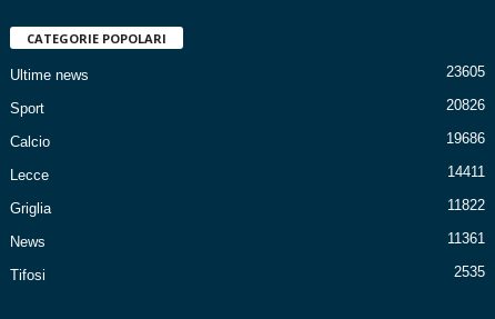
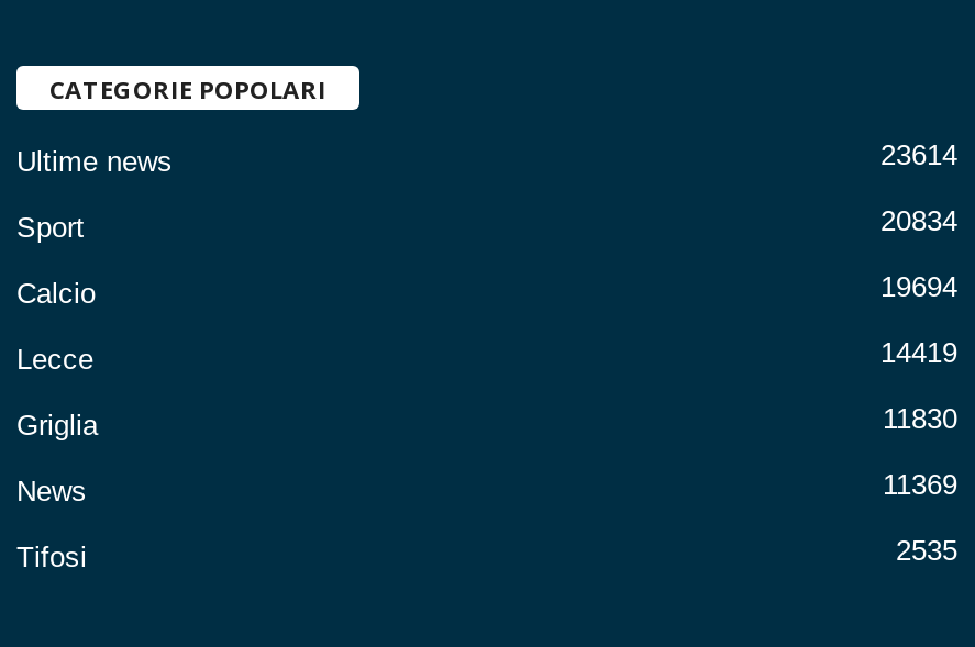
[446,63,485,80] 23605 -> [880,138,957,171] 23614
[446,97,485,113] 20826 -> [880,204,957,237] 20834
[446,130,485,147] 19686 -> [880,270,957,303] 19694
[447,163,485,180] 14411 -> [880,336,957,369] 14419
[447,197,485,213] 11822 -> [883,402,957,435] 11830
[447,230,485,247] 11361 -> [883,468,957,501] 11369

